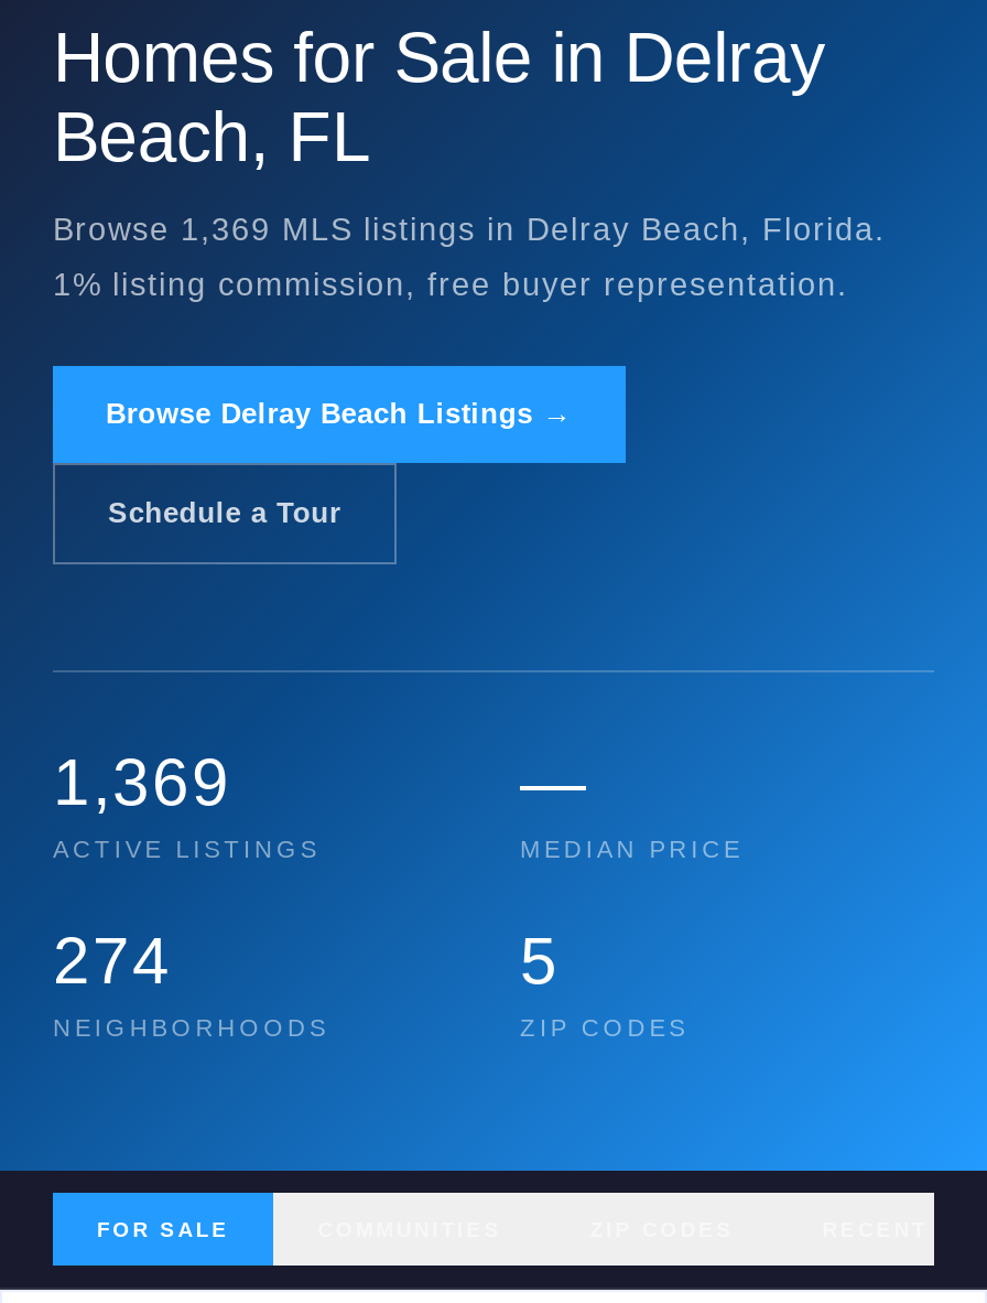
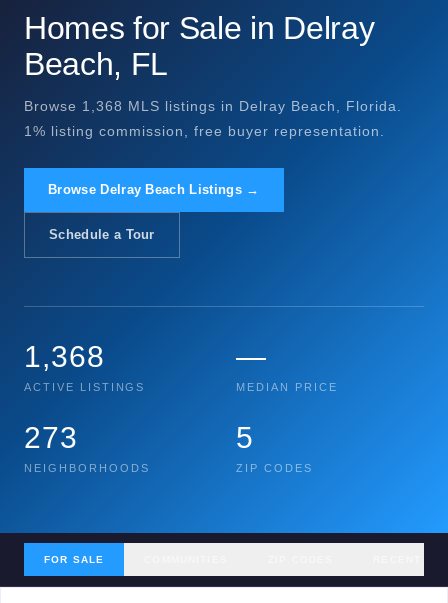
[53,212,886,247] Browse 1,369 MLS listings in Delray Beach, Florida. -> [24,98,402,114] Browse 1,368 MLS listings in Delray Beach, Florida.
[53,745,231,818] 1,369 -> [24,340,105,373] 1,368
[53,924,172,997] 274 -> [24,421,78,454] 273

